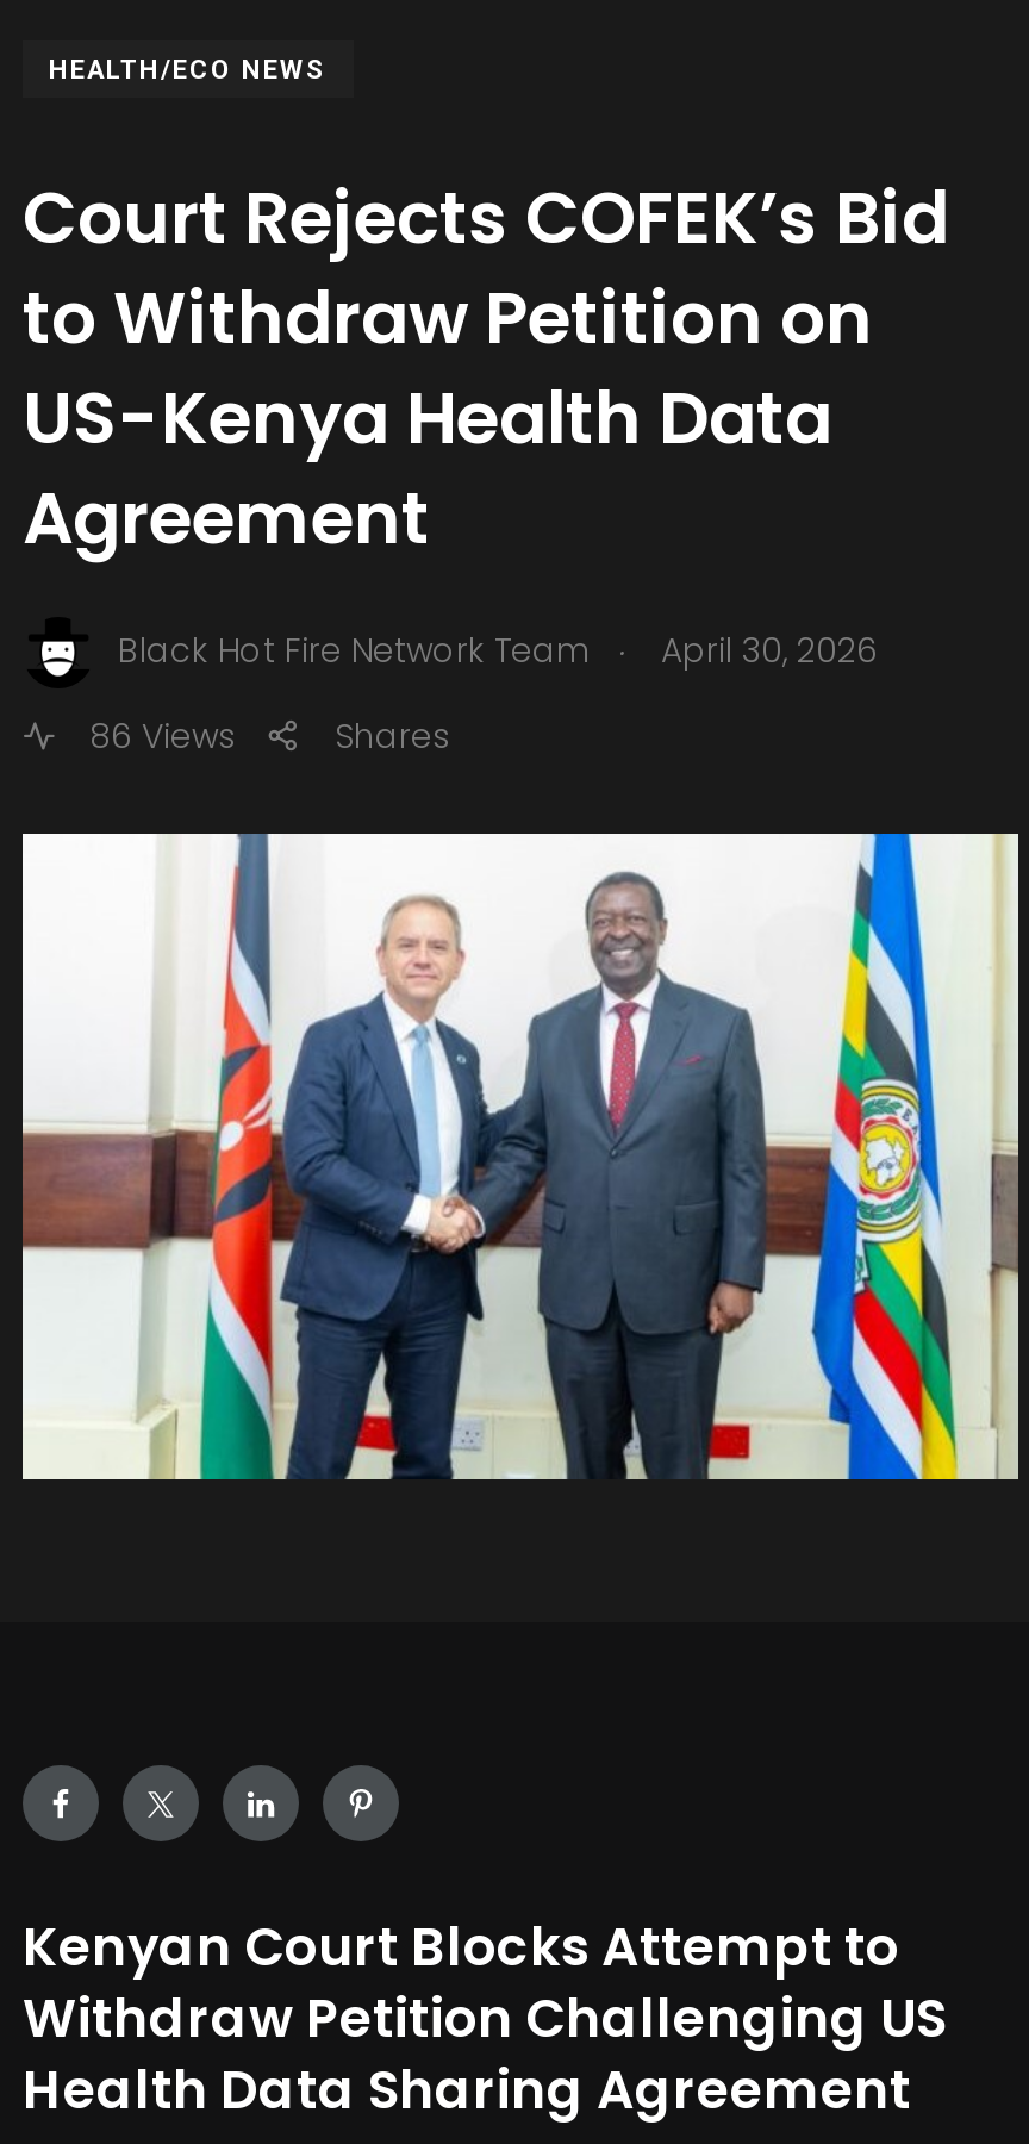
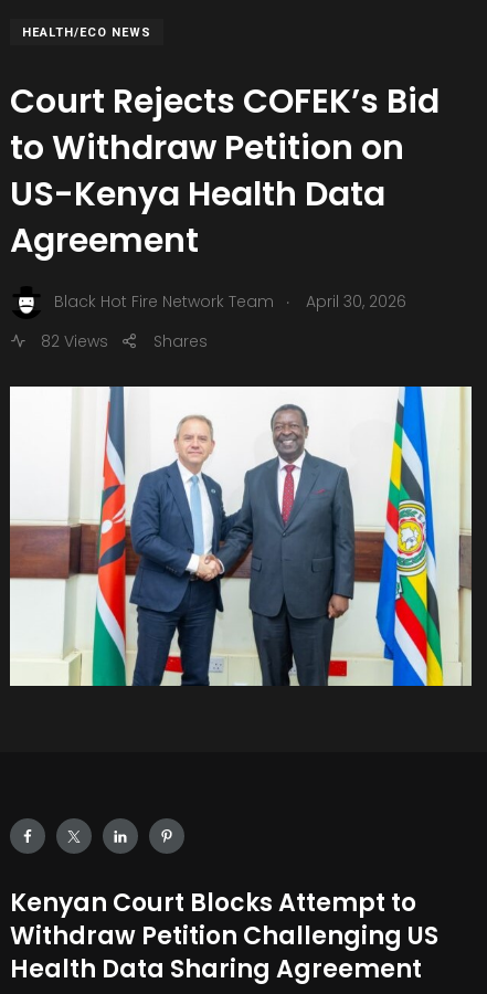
[80,712,237,759] 86 Views -> [36,330,108,352] 82 Views

